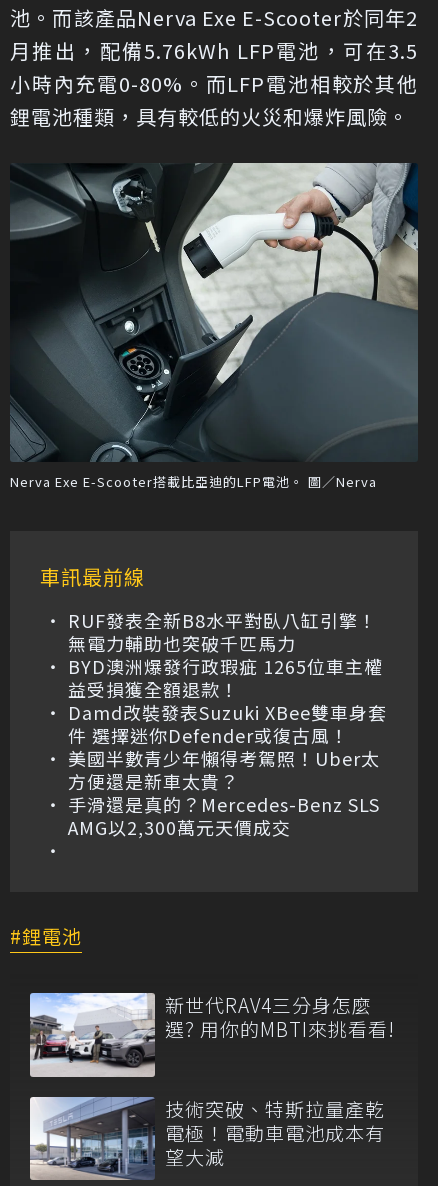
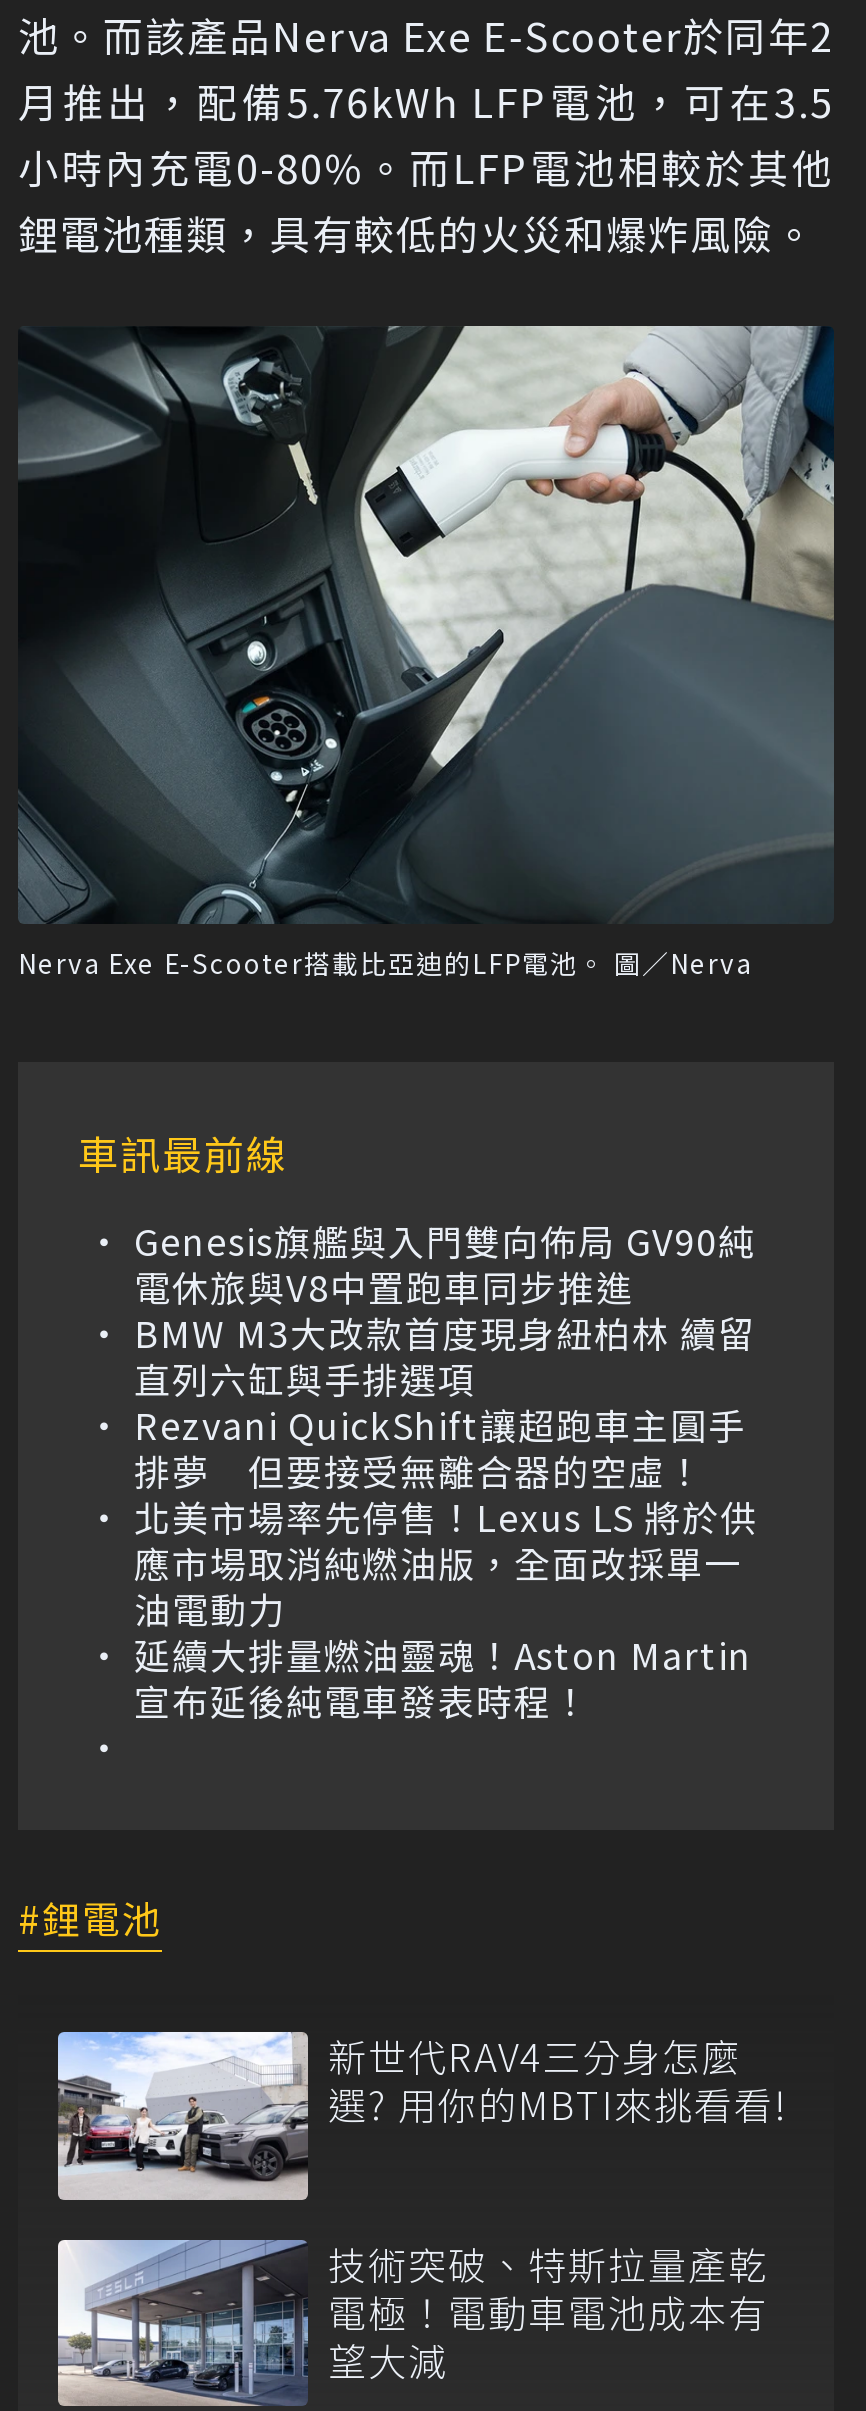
[68,607,387,840] RUF發表全新B8水平對臥八缸引擎！ | 無電力輔助也突破千匹馬力 | BYD澳洲爆發行政瑕疵 1265位車主權 | 益受損獲全額退款！ | Damd改裝發表Suzuki XBee雙車身套 | 件 選擇迷你Defender或復古風！ | 美國半數青少年懶得考駕照！Uber太 | 方便還是新車太貴？ | 手滑還是真的？Mercedes-Benz SLS | AMG以2,300萬元天價成交 -> [134,1214,758,1726] Genesis旗艦與入門雙向佈局 GV90純 | 電休旅與V8中置跑車同步推進 | BMW M3大改款首度現身紐柏林 續留 | 直列六缸與手排選項 | Rezvani QuickShift讓超跑車主圓手 | 排夢 但要接受無離合器的空虛！ | 北美市場率先停售！Lexus LS 將於供 | 應市場取消純燃油版，全面改採單一 | 油電動力 | 延續大排量燃油靈魂！Aston Martin | 宣布延後純電車發表時程！

